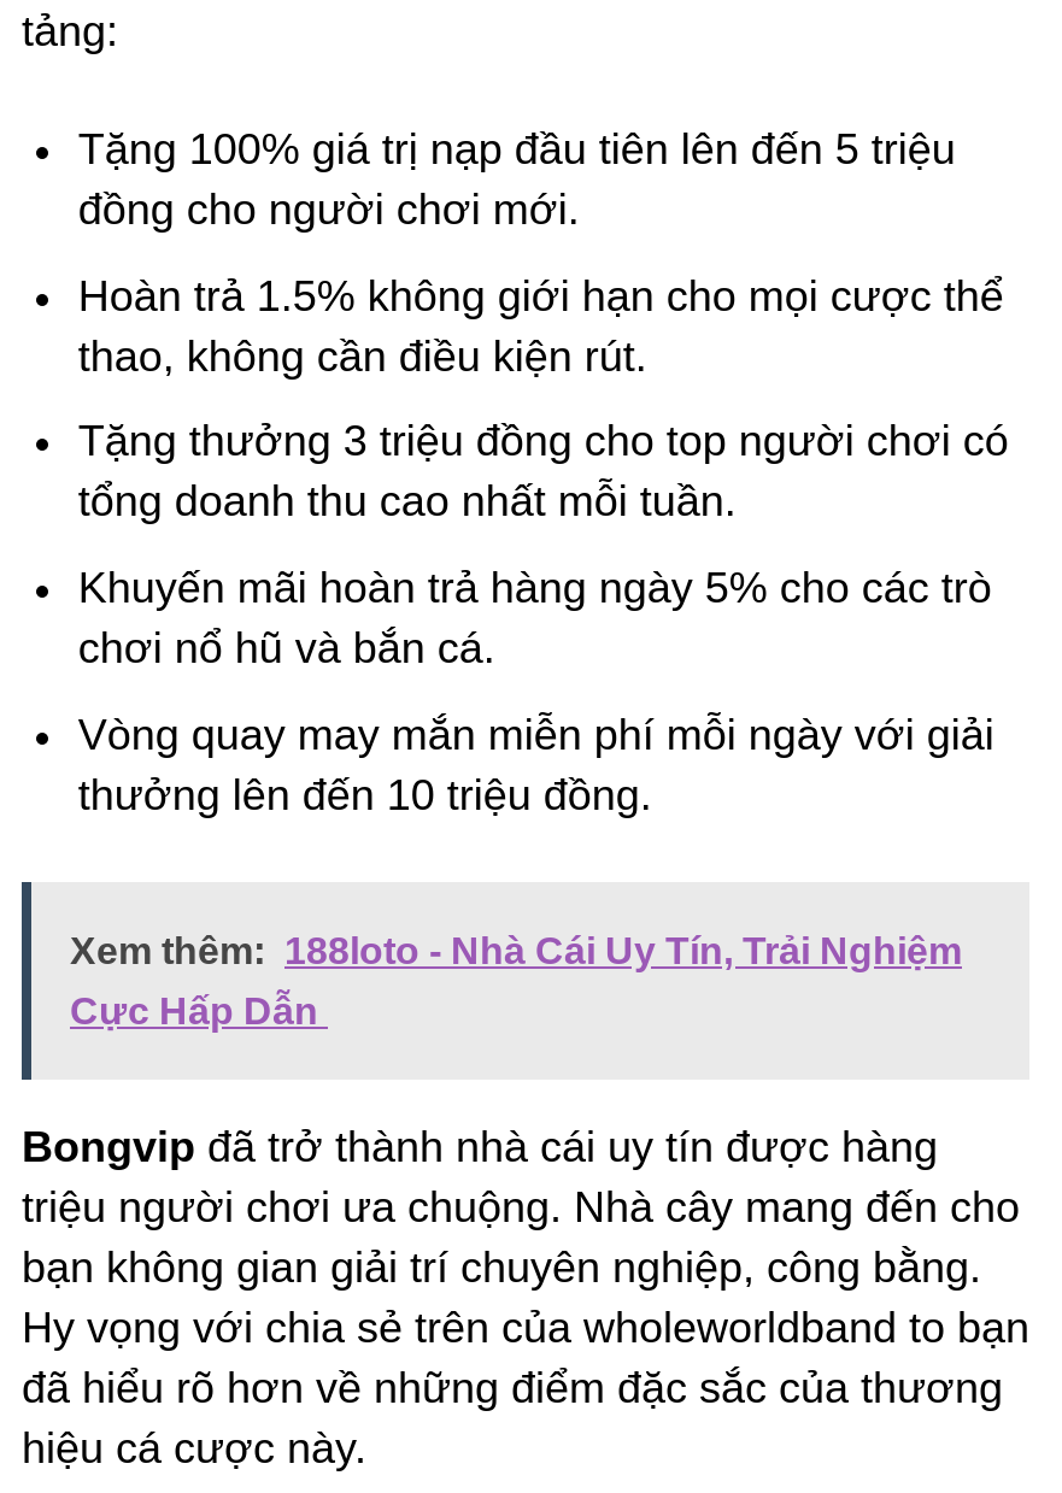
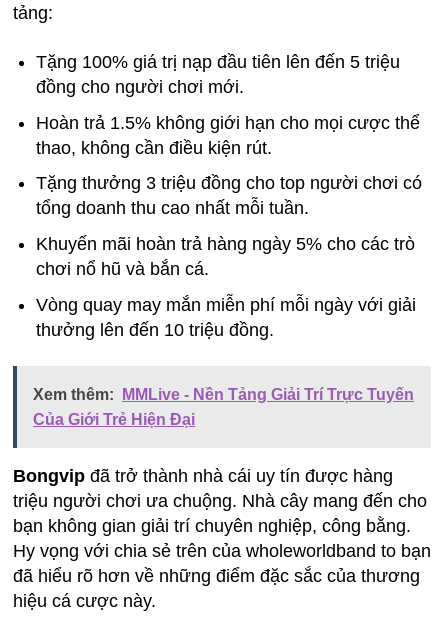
[70,931,962,972] Xem thêm: 188loto - Nhà Cái Uy Tín, Trải Nghiệm -> [33,386,414,403] Xem thêm: MMLive - Nền Tảng Giải Trí Trực Tuyến
[70,991,328,1032] Cực Hấp Dẫn -> [33,411,195,428] Của Giới Trẻ Hiện Đại

